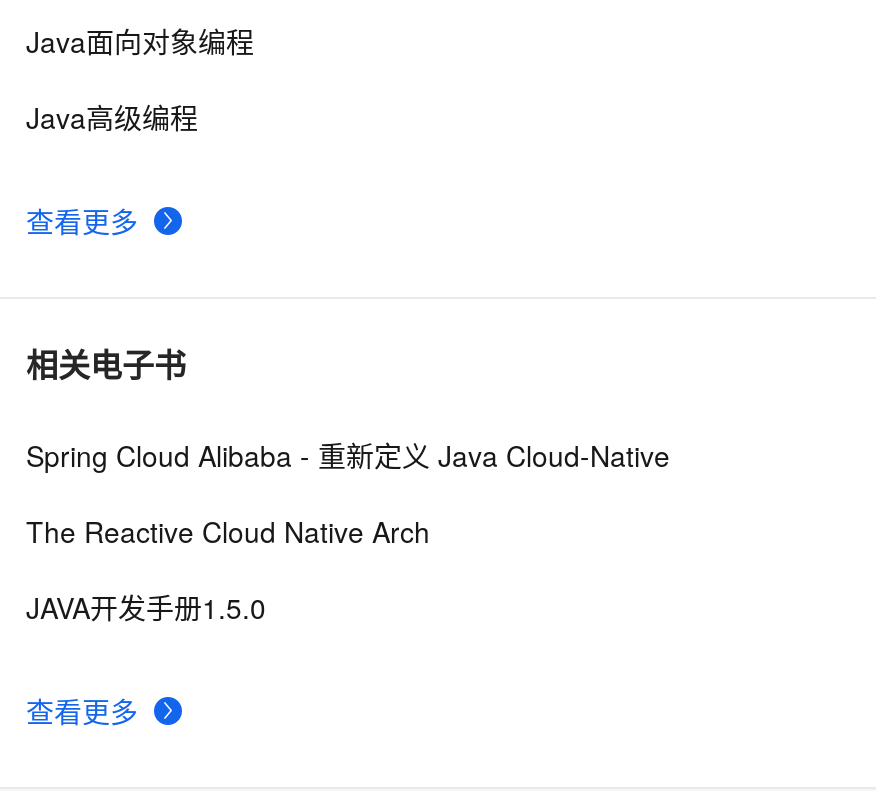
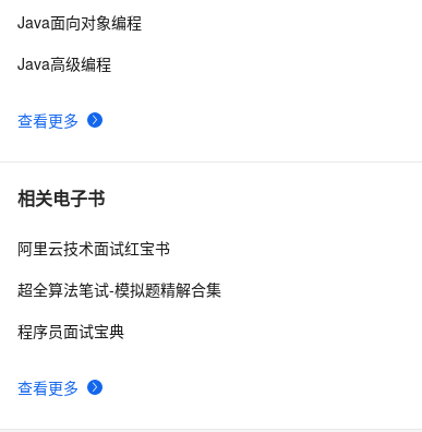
[26,435,670,475] Spring Cloud Alibaba - 重新定义 Java Cloud-Native -> [17,237,170,259] 阿里云技术面试红宝书
[26,511,430,551] The Reactive Cloud Native Arch -> [17,278,221,300] 超全算法笔试-模拟题精解合集
[26,587,266,627] JAVA开发手册1.5.0 -> [17,320,124,341] 程序员面试宝典

